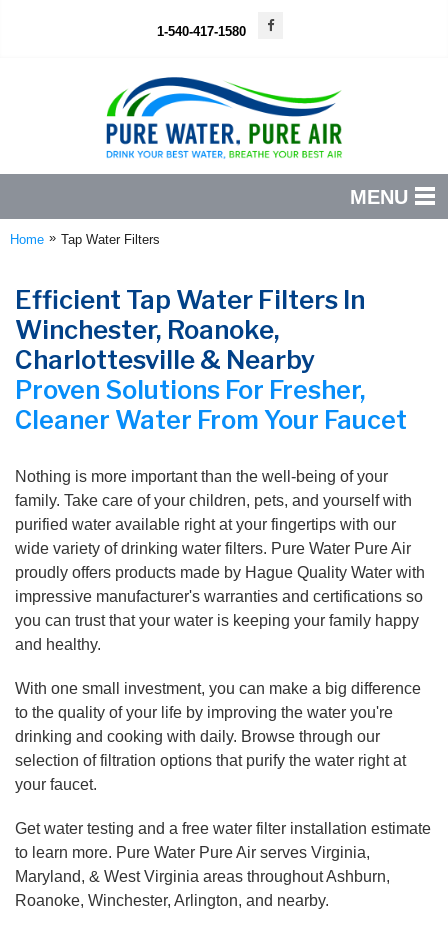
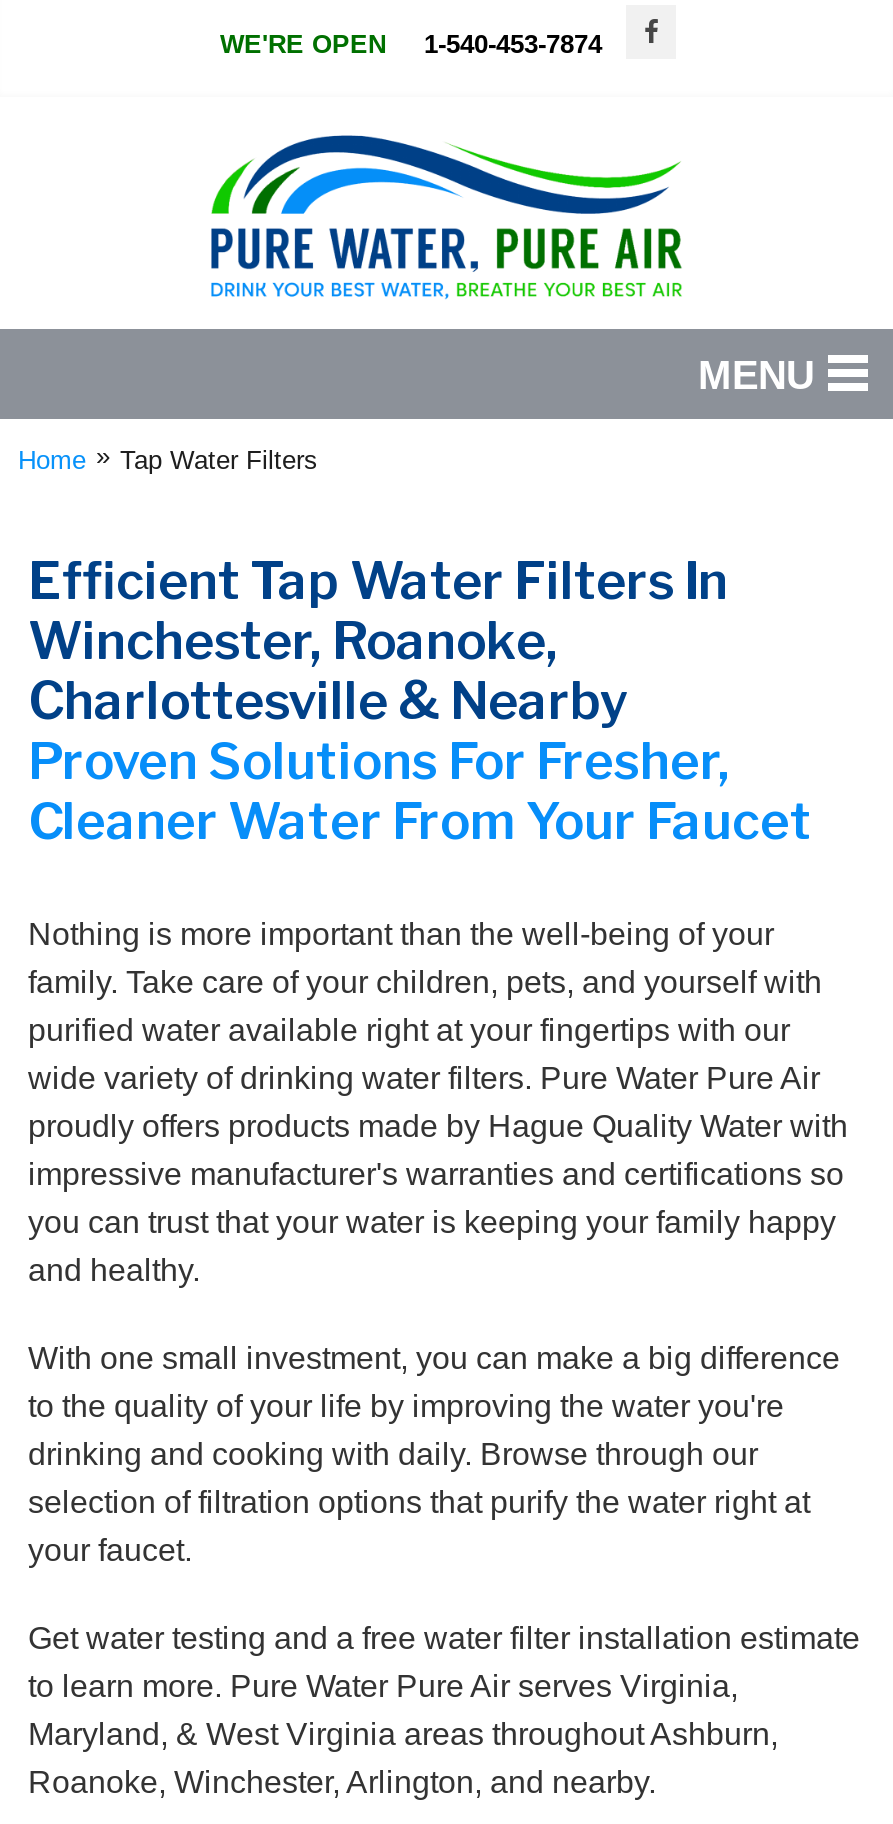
[157,24,246,39] 1-540-417-1580 -> [220,29,602,59] WE'RE OPEN | 1-540-453-7874

